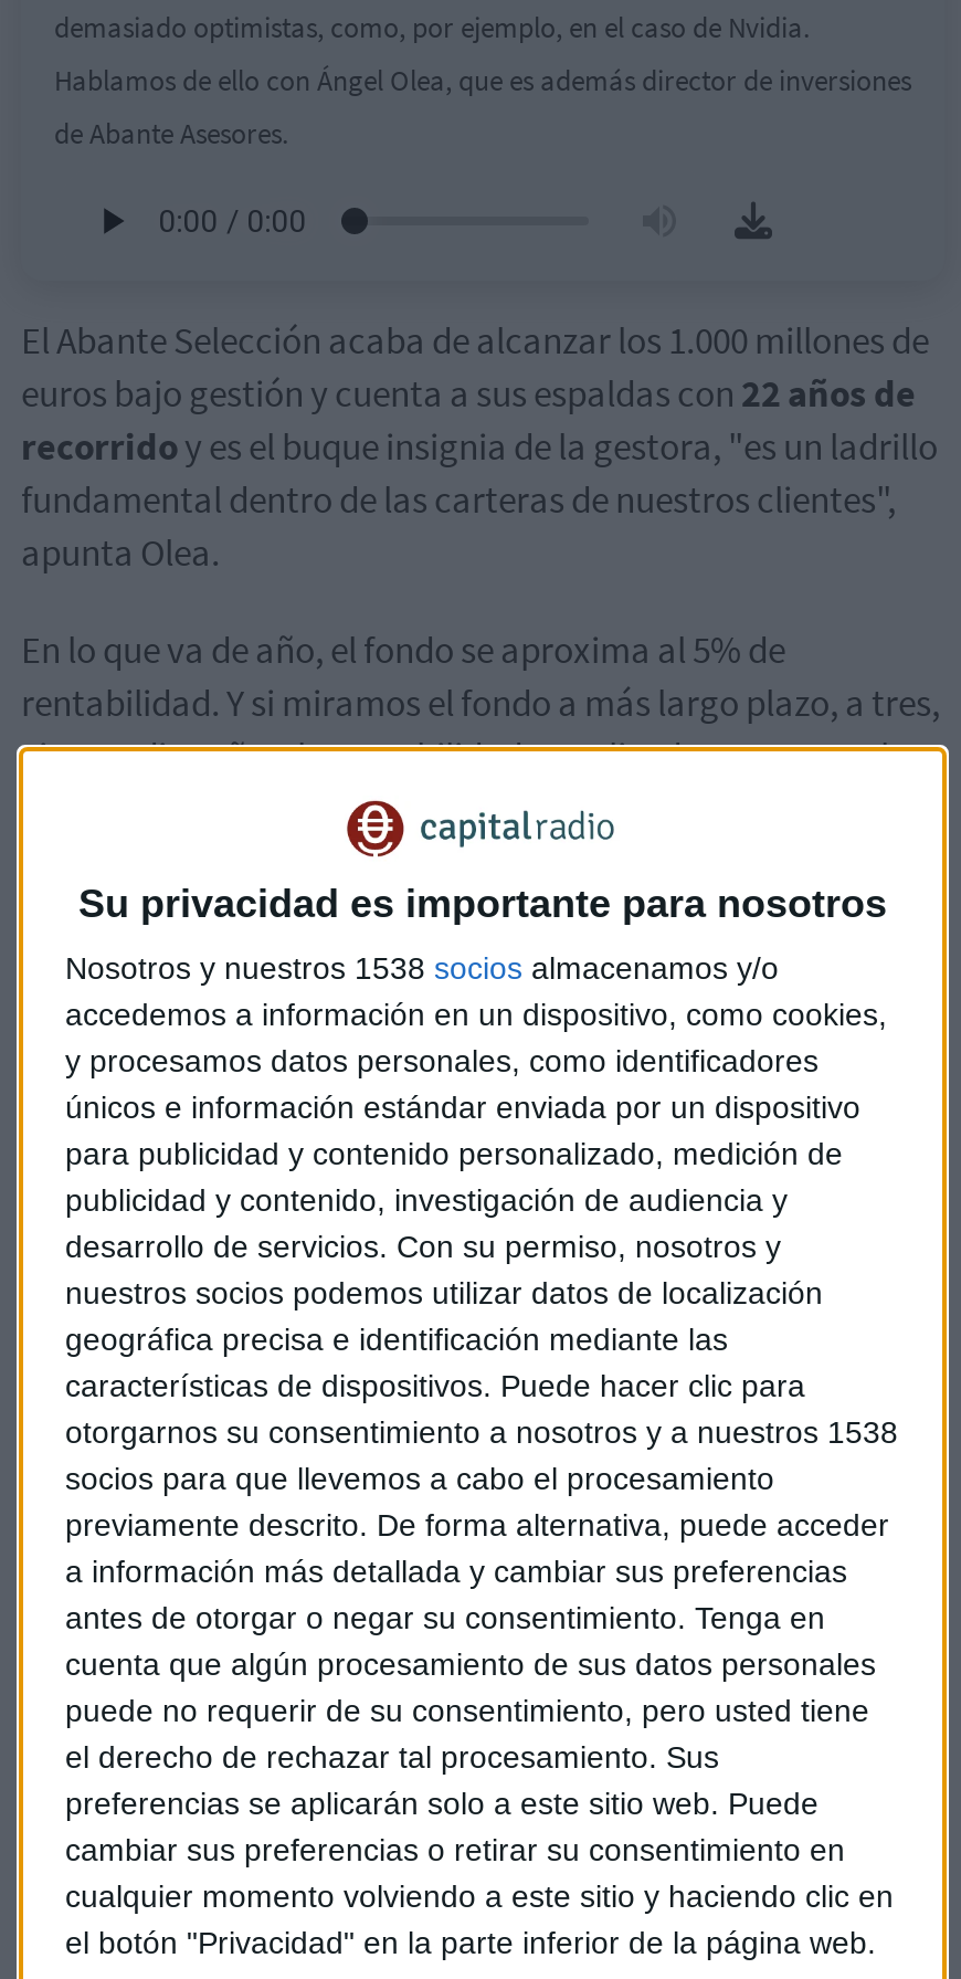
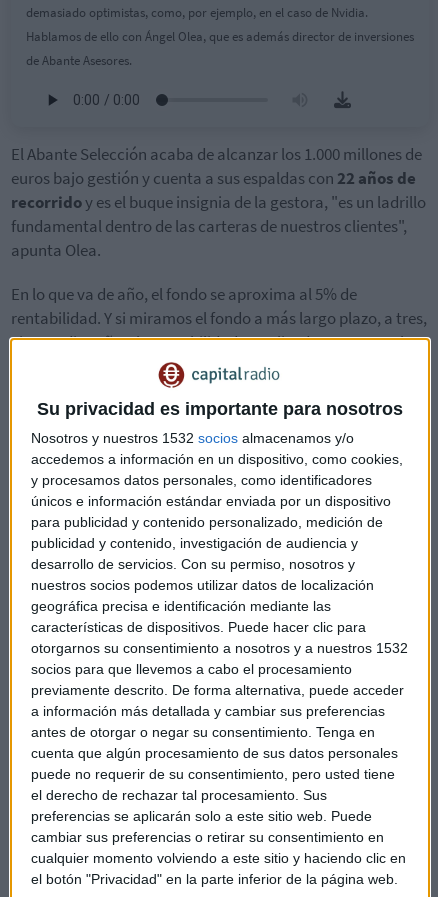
[65,949,779,985] Nosotros y nuestros 1538 socios almacenamos y/o -> [31,430,354,446] Nosotros y nuestros 1532 socios almacenamos y/o
[65,1413,898,1449] otorgarnos su consentimiento a nosotros y a nuestros 1538 -> [31,640,408,656] otorgarnos su consentimiento a nosotros y a nuestros 1532

